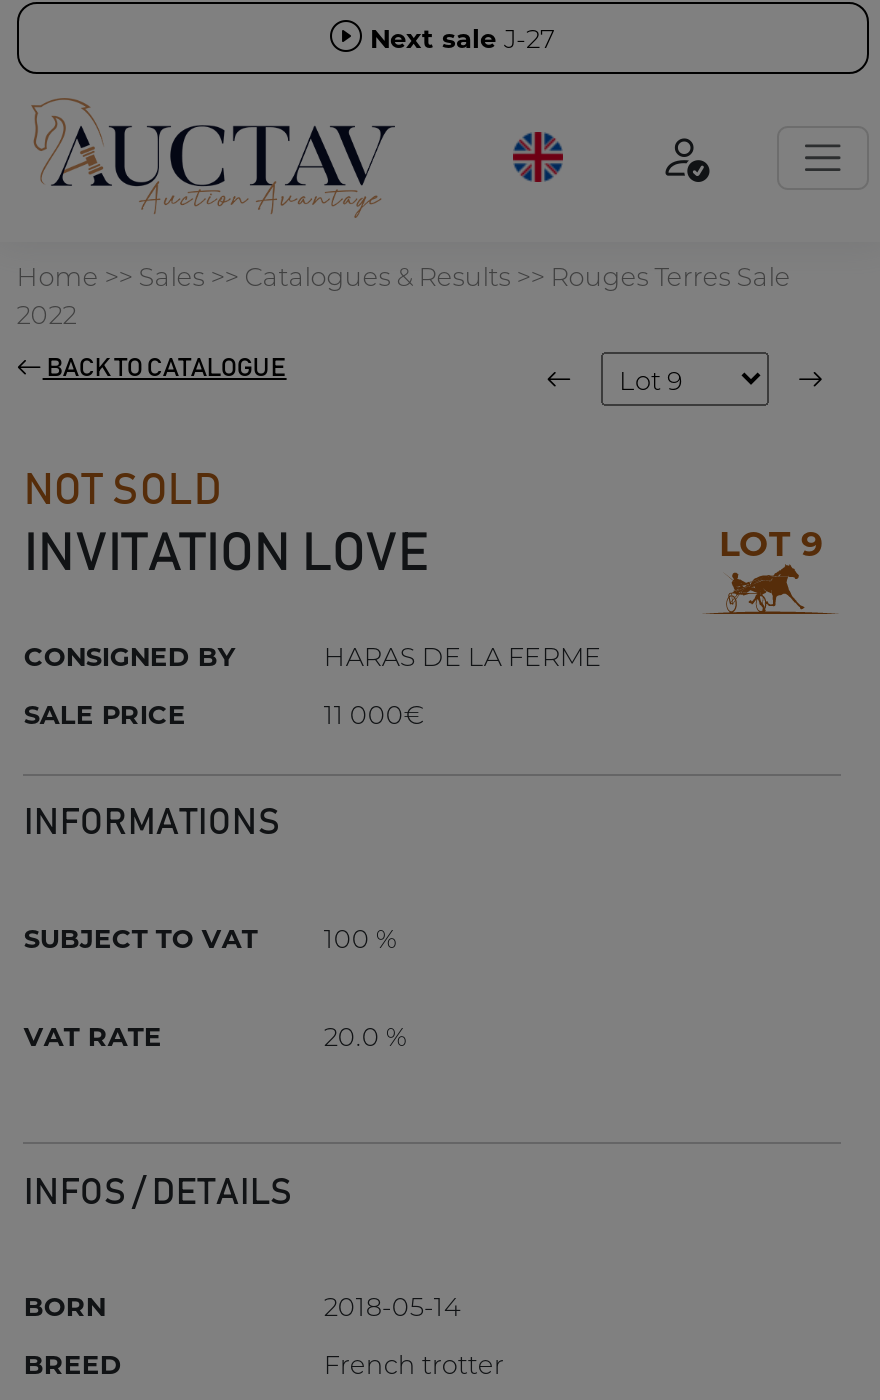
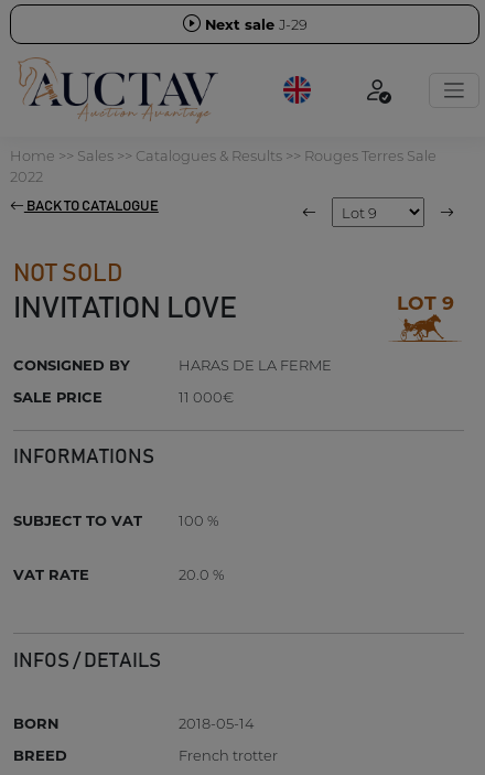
[370,22,556,54] Next sale J-27 -> [204,16,307,33] Next sale J-29

